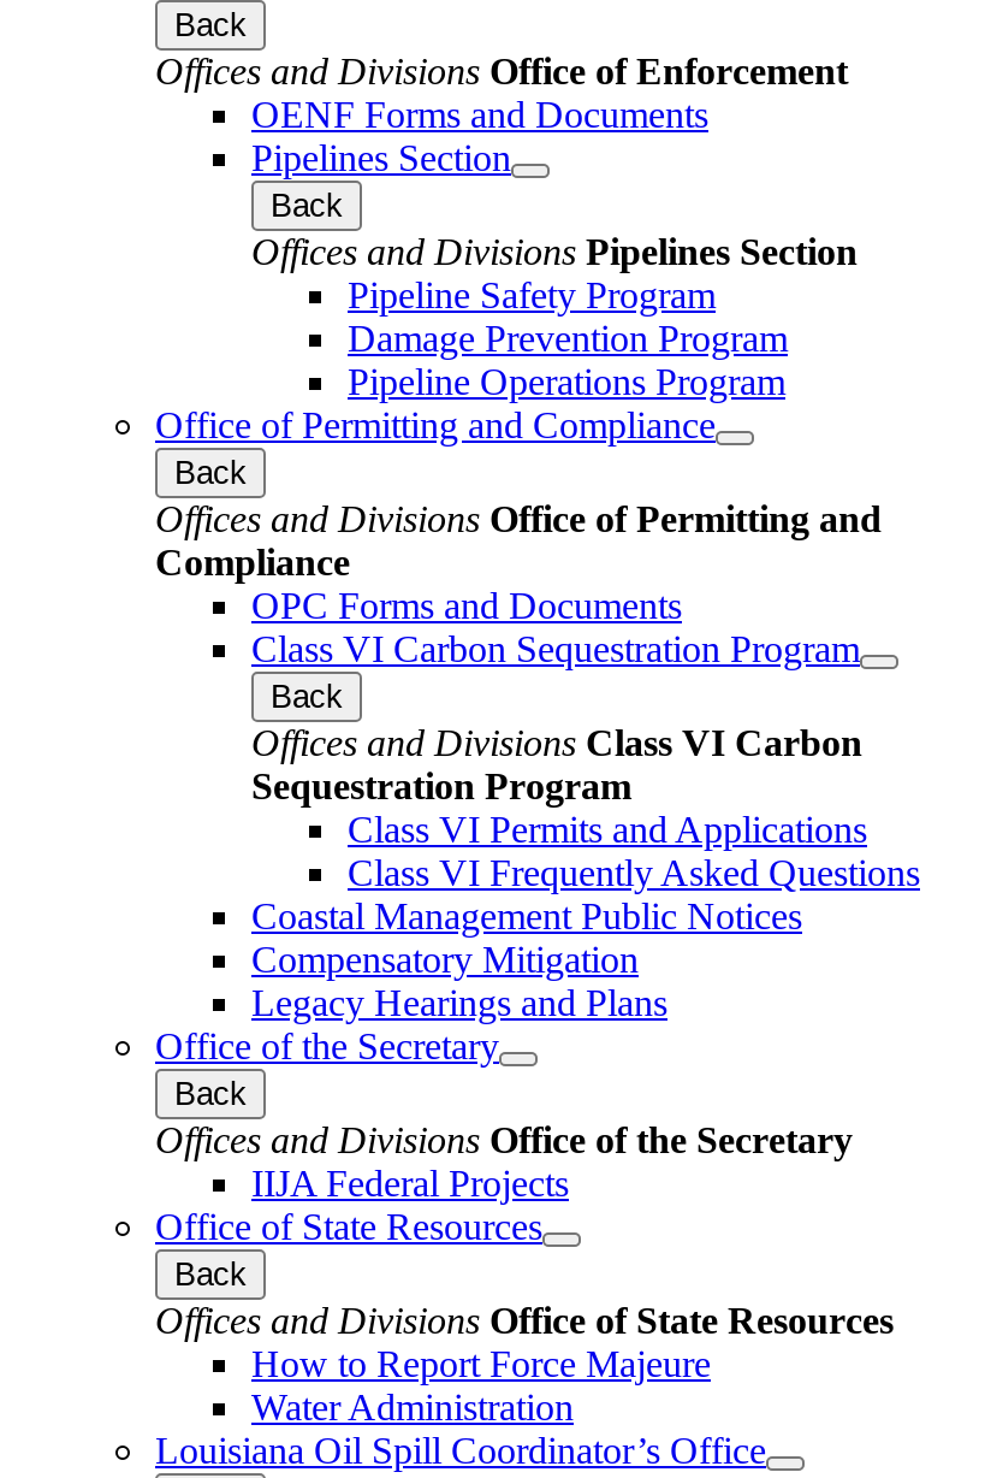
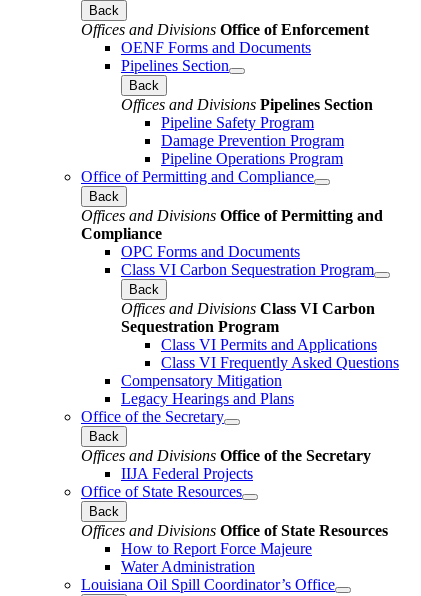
[251,895,802,935] Coastal Management Public Notices -> none

